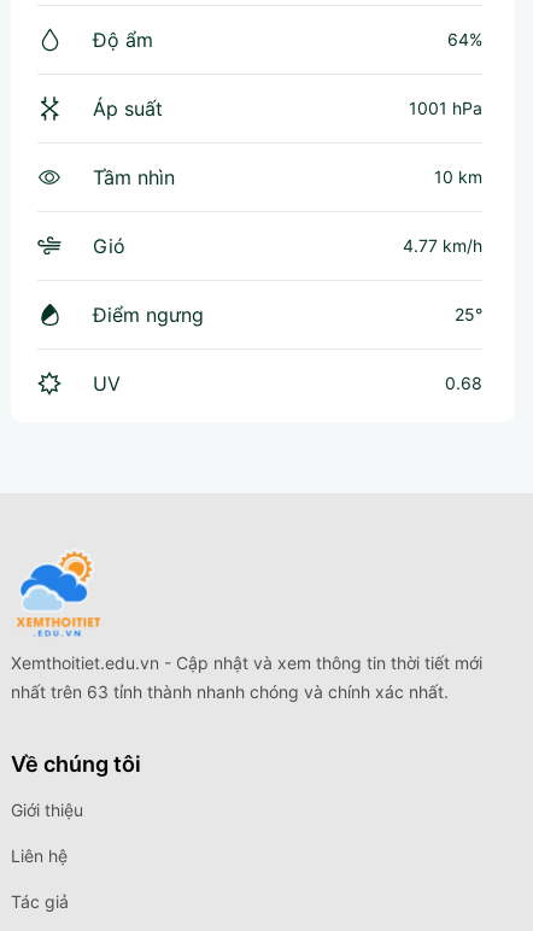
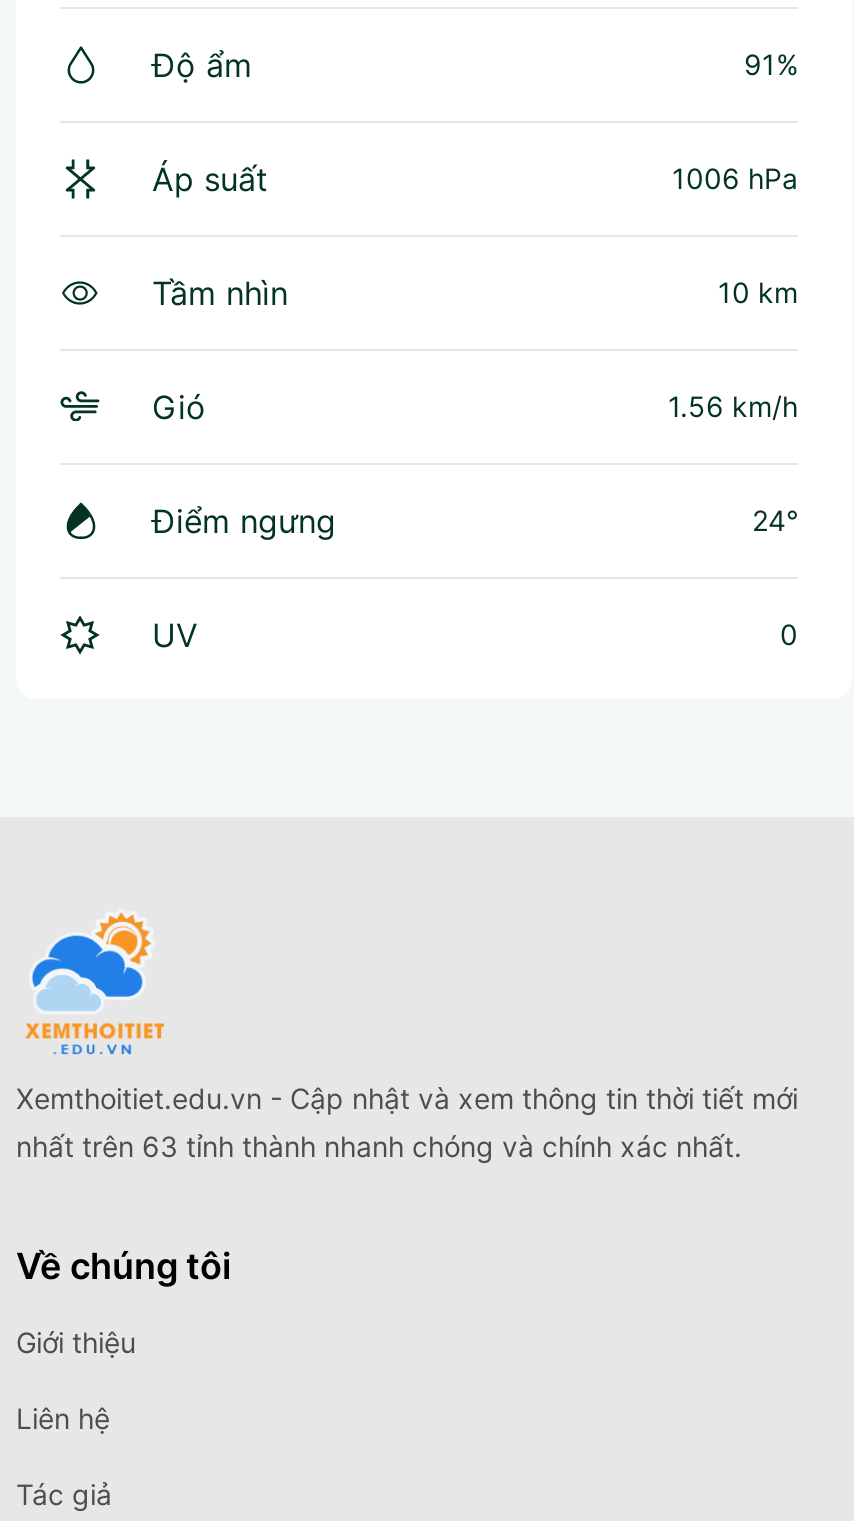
[447,28,482,49] 64% -> [744,46,798,80] 91%
[409,97,482,118] 1001 hPa -> [672,160,798,194] 1006 hPa
[403,235,482,255] 4.77 km/h -> [668,388,798,422] 1.56 km/h
[455,303,482,324] 25° -> [752,502,798,536] 24°
[445,372,482,393] 0.68 -> [780,616,798,650] 0

